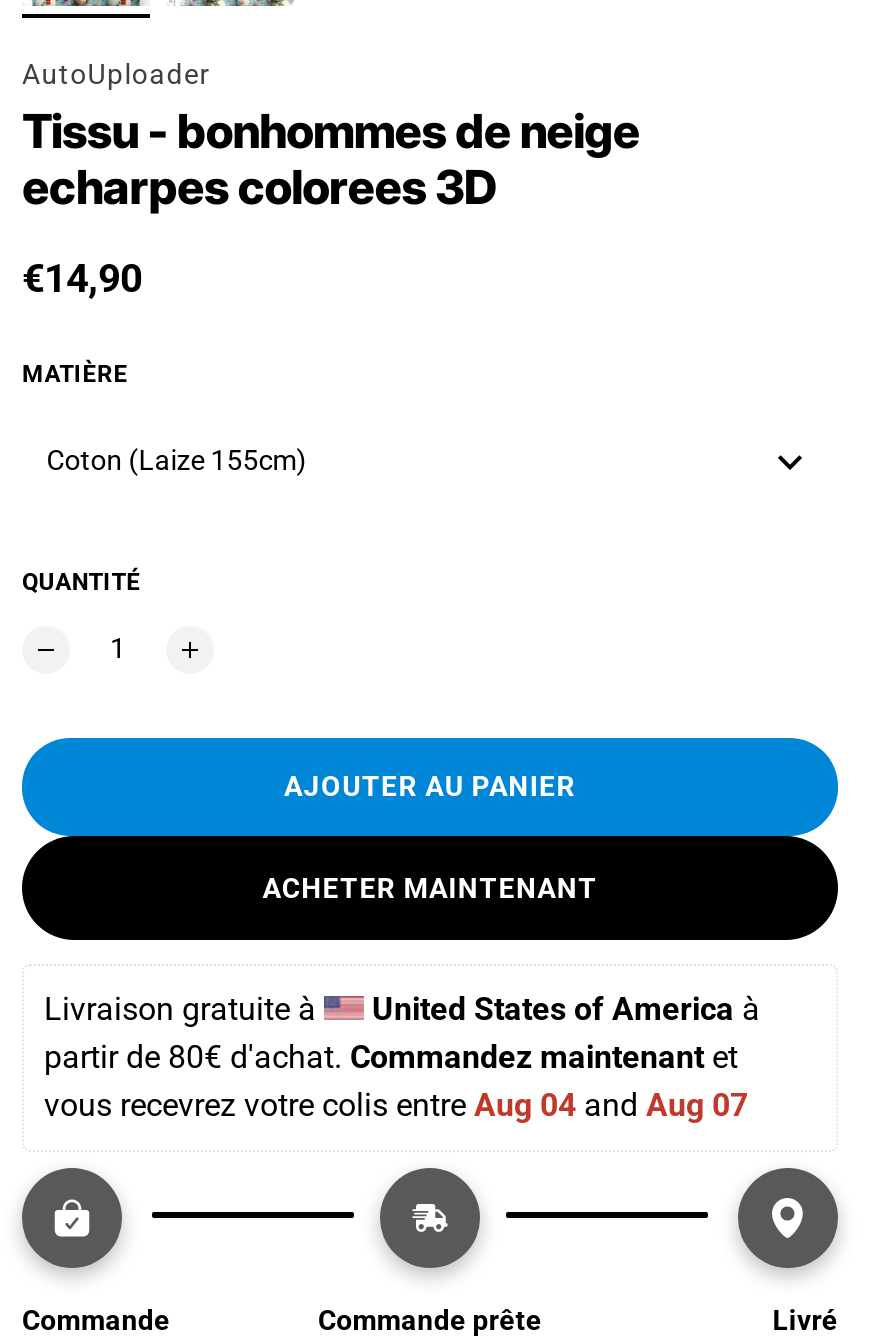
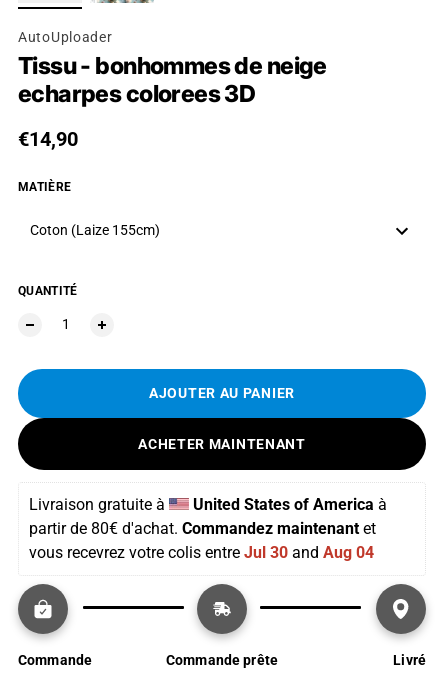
[44,1085,748,1123] vous recevrez votre colis entre Aug 04 and Aug 07 -> [29,542,374,561] vous recevrez votre colis entre Jul 30 and Aug 04

